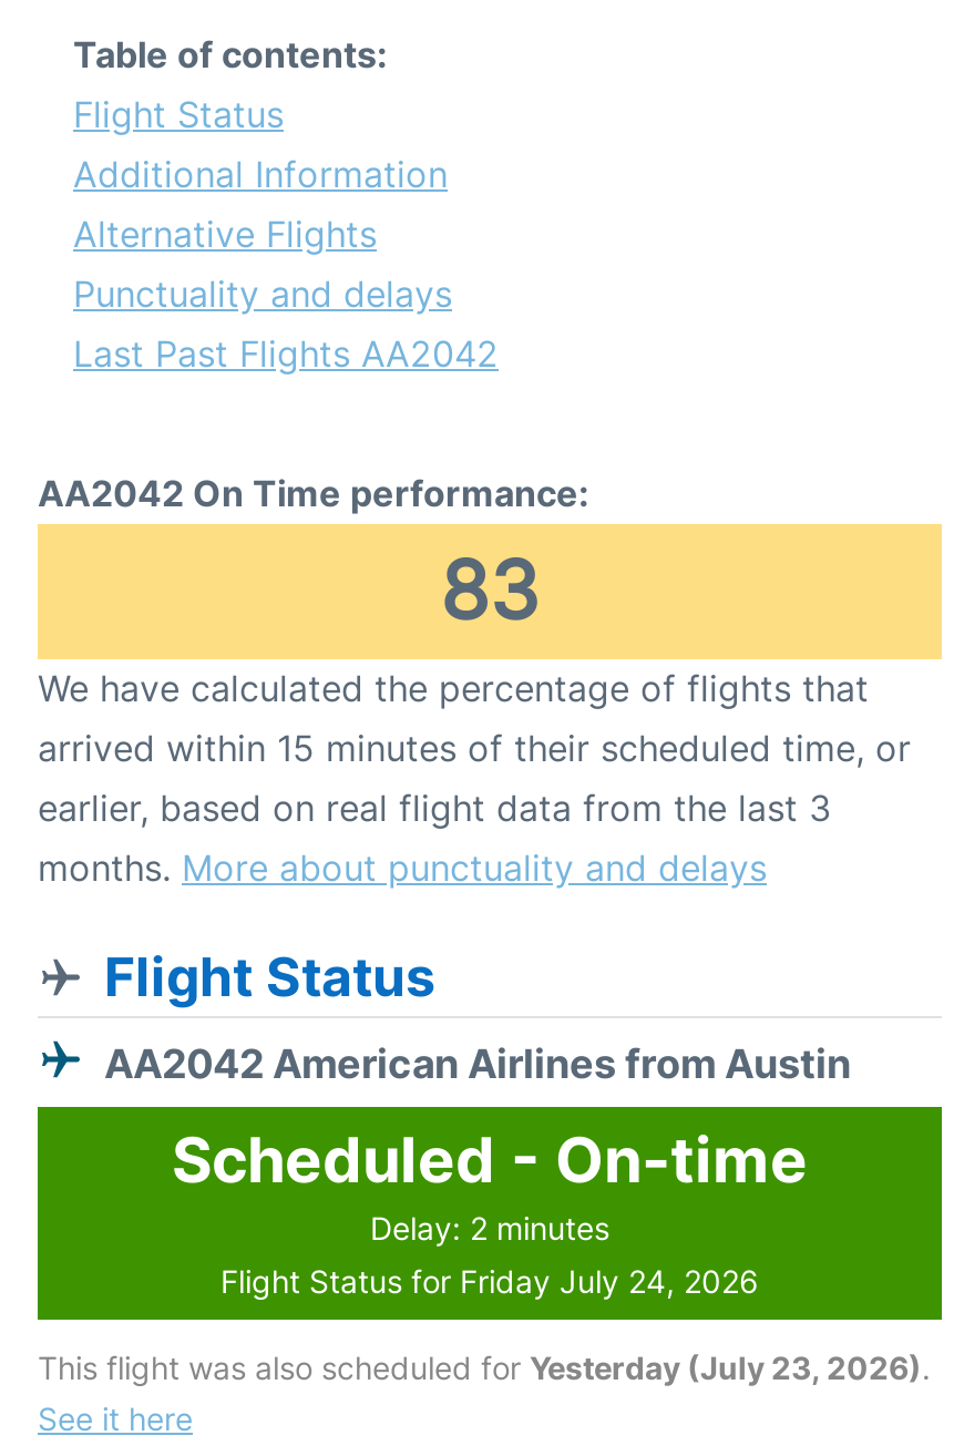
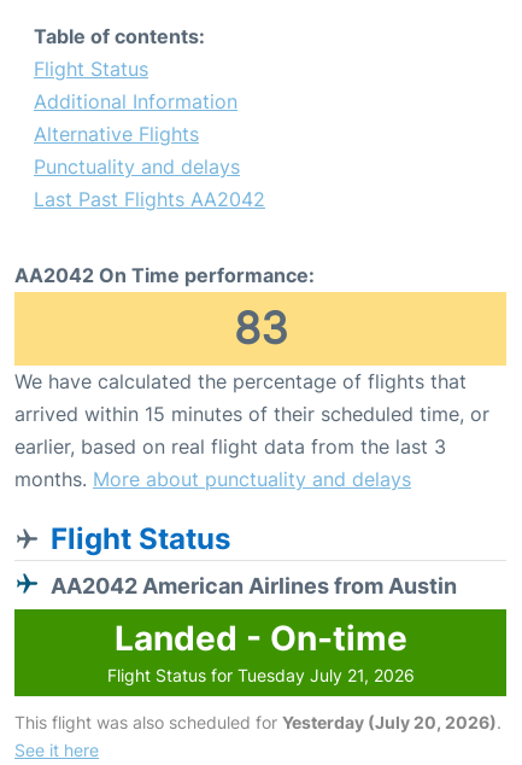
[172,1122,808,1300] Scheduled - On-time | Delay: 2 minutes | Flight Status for Friday July 24, 2026 -> [107,618,414,685] Landed - On-time | Flight Status for Tuesday July 21, 2026
[38,1348,931,1386] This flight was also scheduled for Yesterday (July 23, 2026). -> [14,712,502,732] This flight was also scheduled for Yesterday (July 20, 2026).

